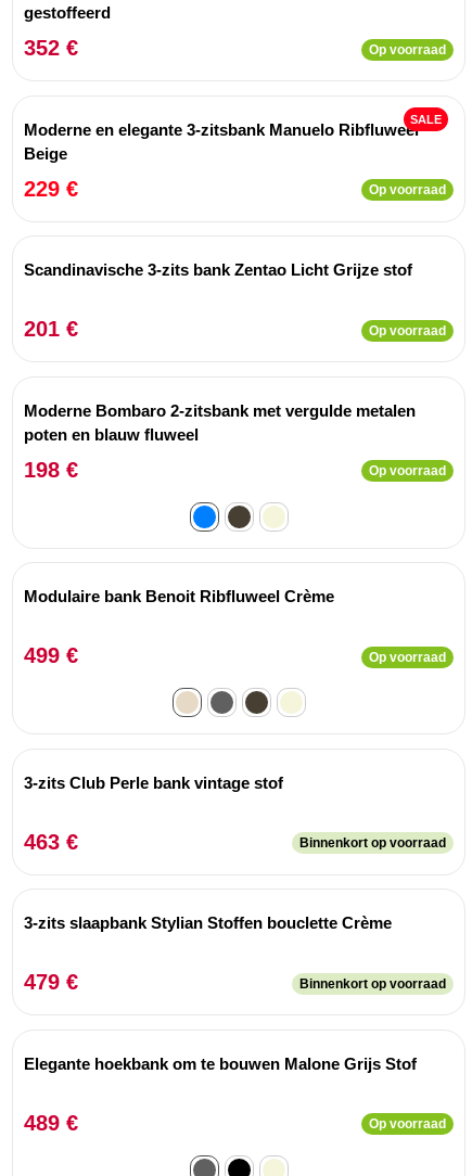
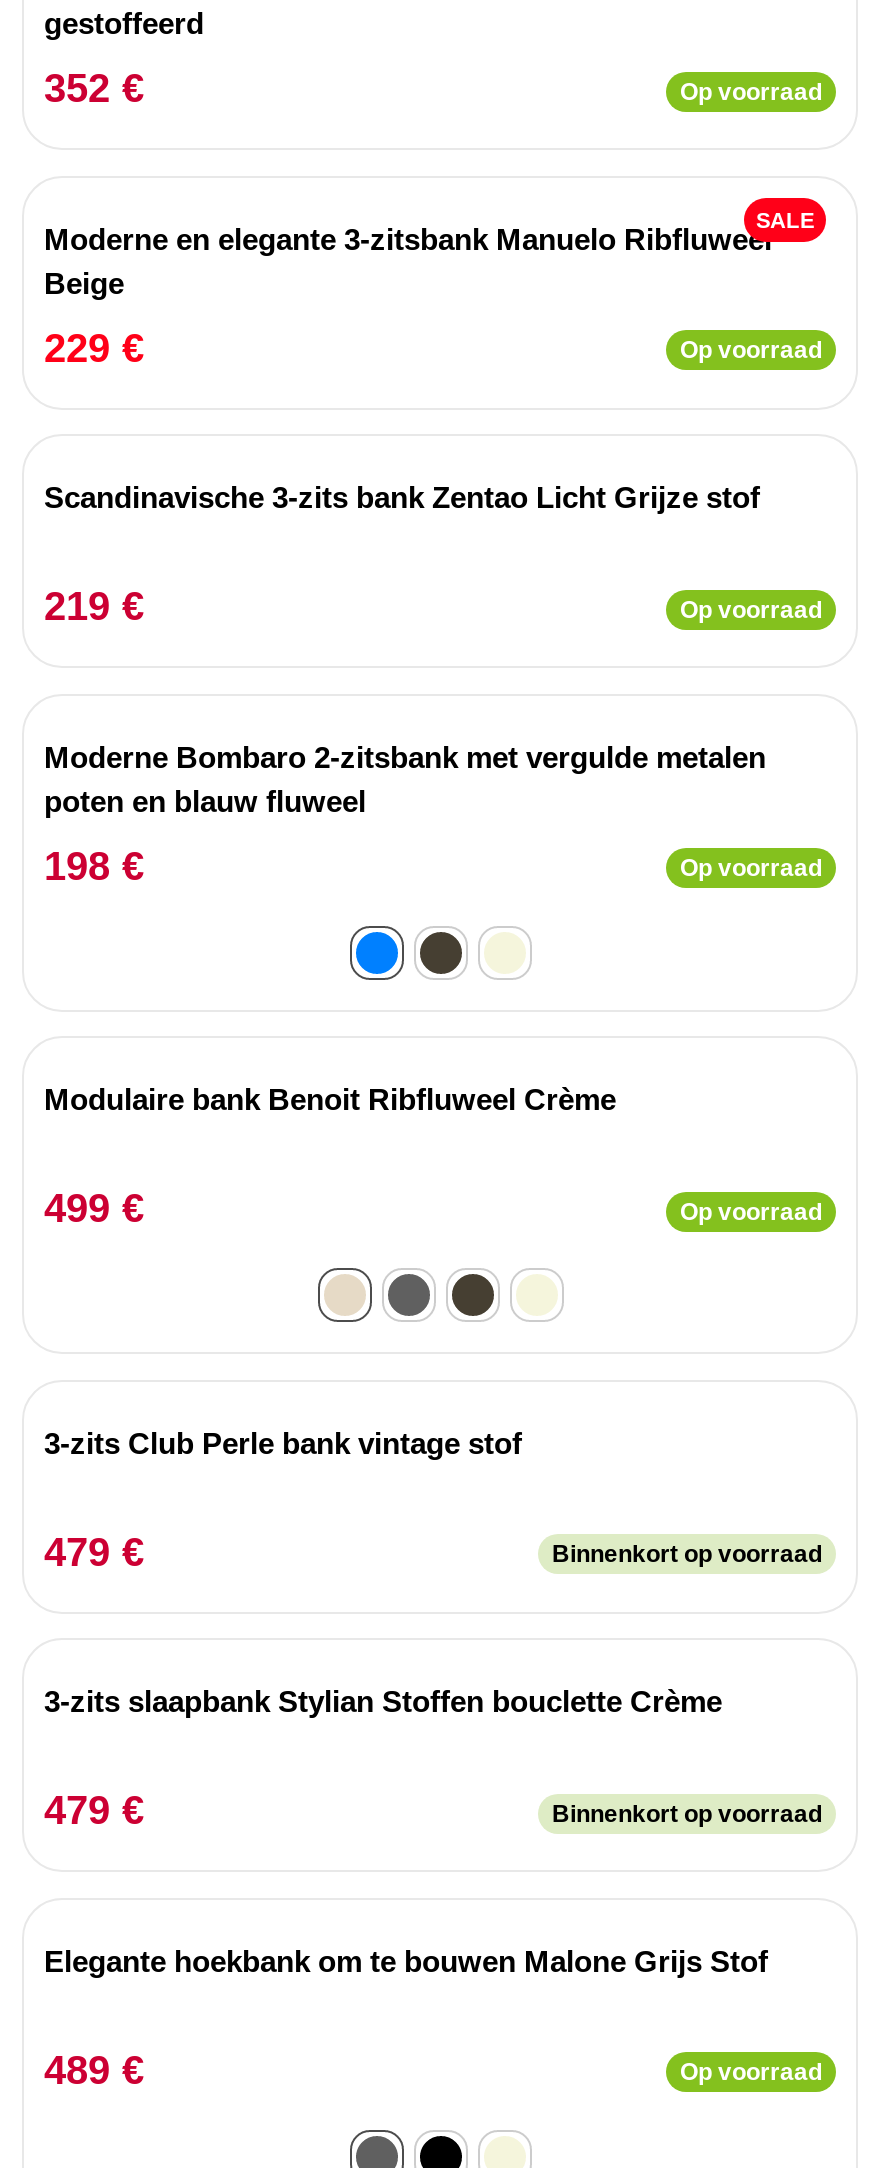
[24,317,78,341] 201 € -> [44,584,144,628] 219 €
[24,829,78,853] 463 € -> [44,1529,144,1573] 479 €

